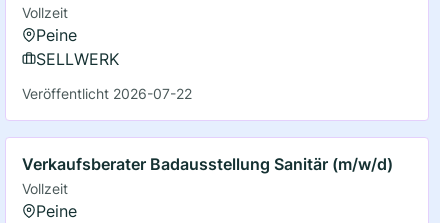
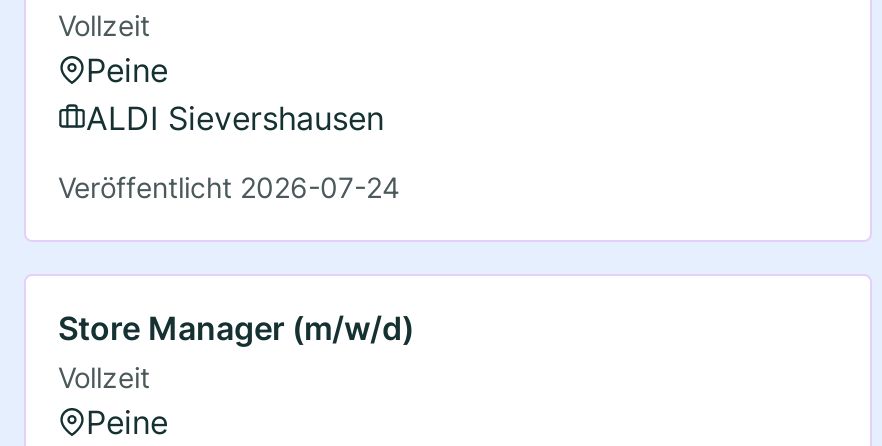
[36,49,119,69] SELLWERK -> [86,98,384,138] ALDI Sievershausen
[22,85,192,102] Veröffentlicht 2026-07-22 -> [58,170,400,204] Veröffentlicht 2026-07-24
[22,154,393,174] Verkaufsberater Badausstellung Sanitär (m/w/d) -> [58,308,414,348] Store Manager (m/w/d)

